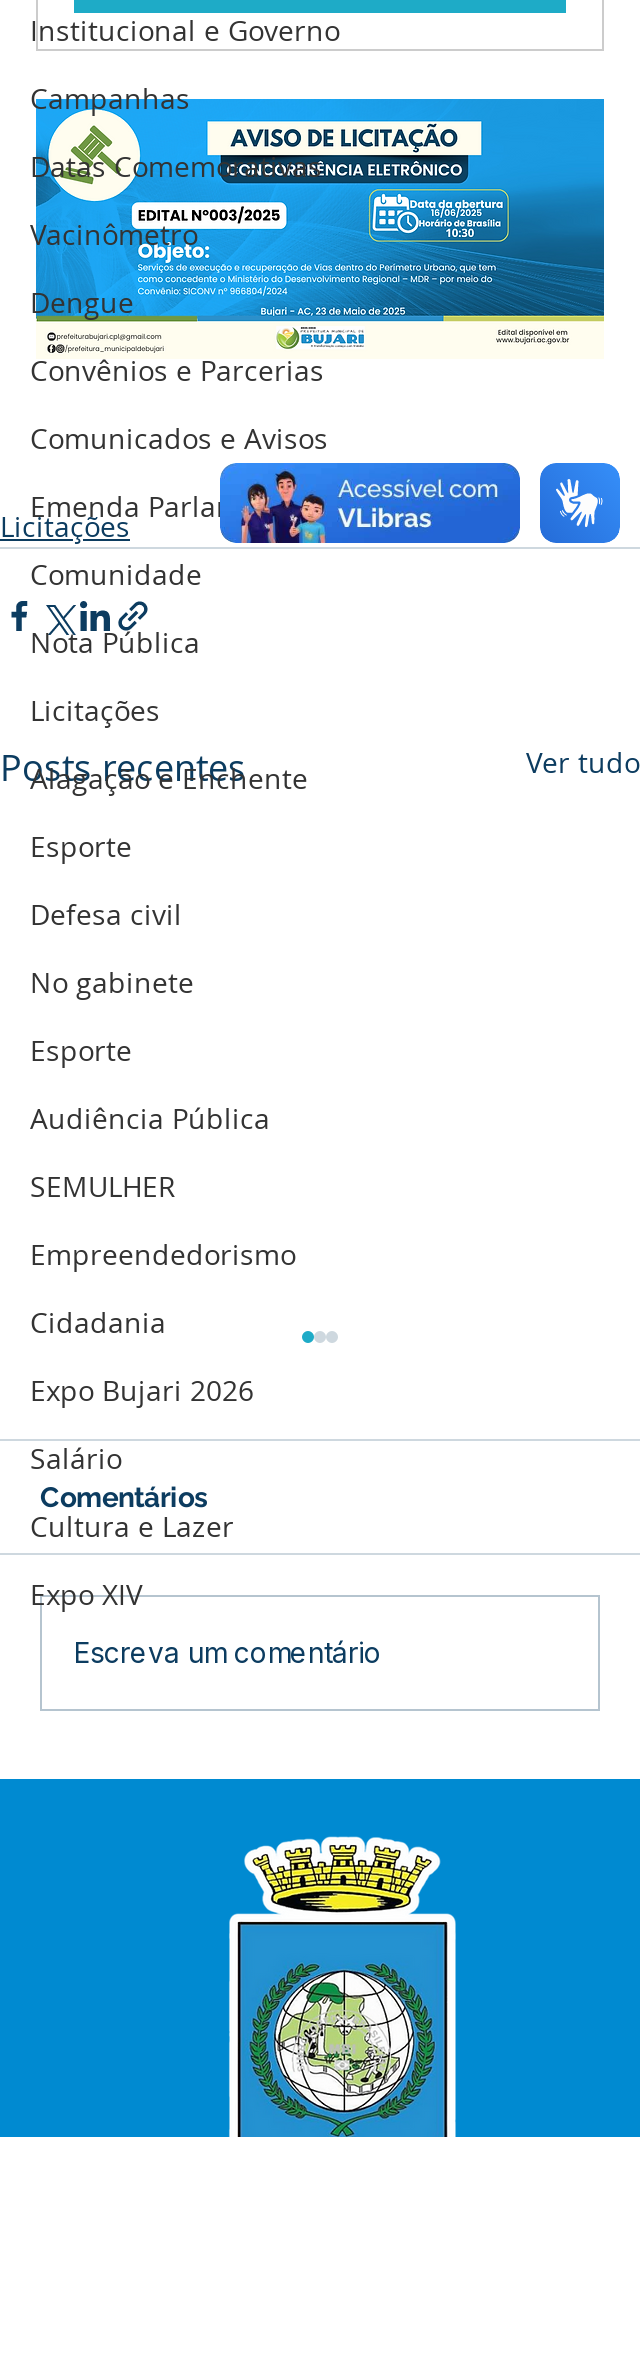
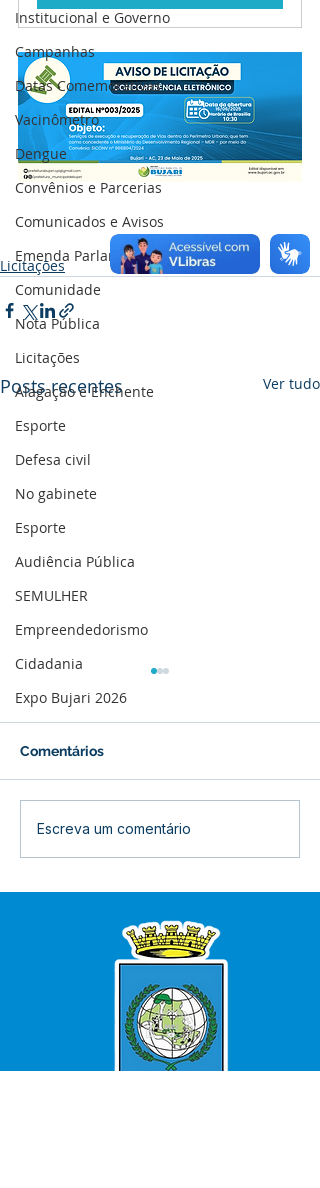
[30,1439,234,1613] Salário | Cultura e Lazer | Expo XIV -> none

